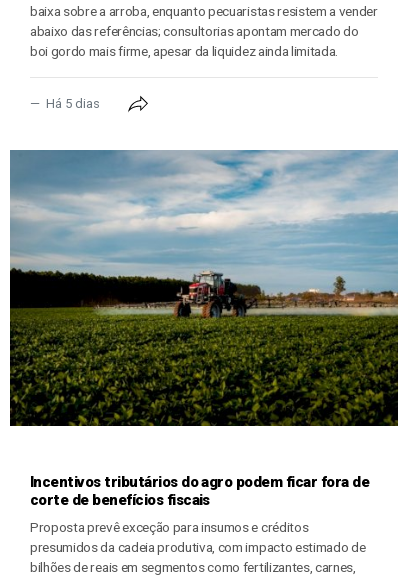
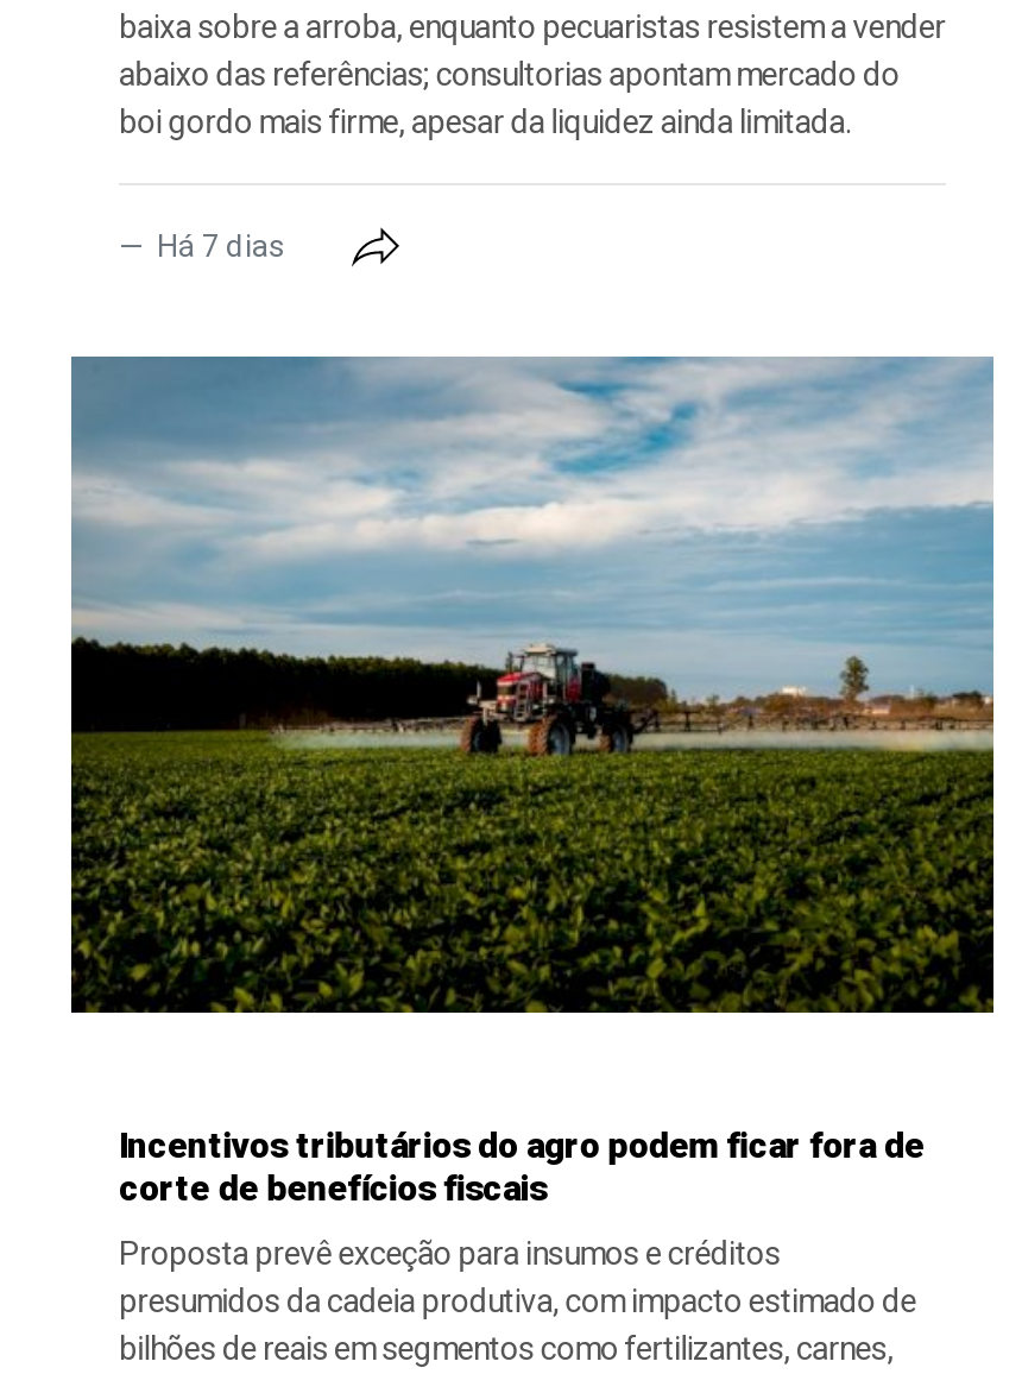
[43,96,103,111] Há 5 dias -> [150,228,292,263] Há 7 dias

